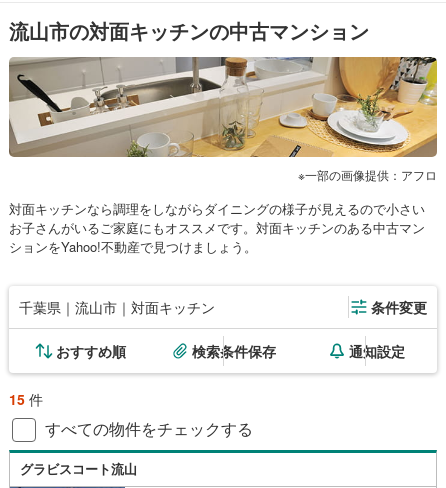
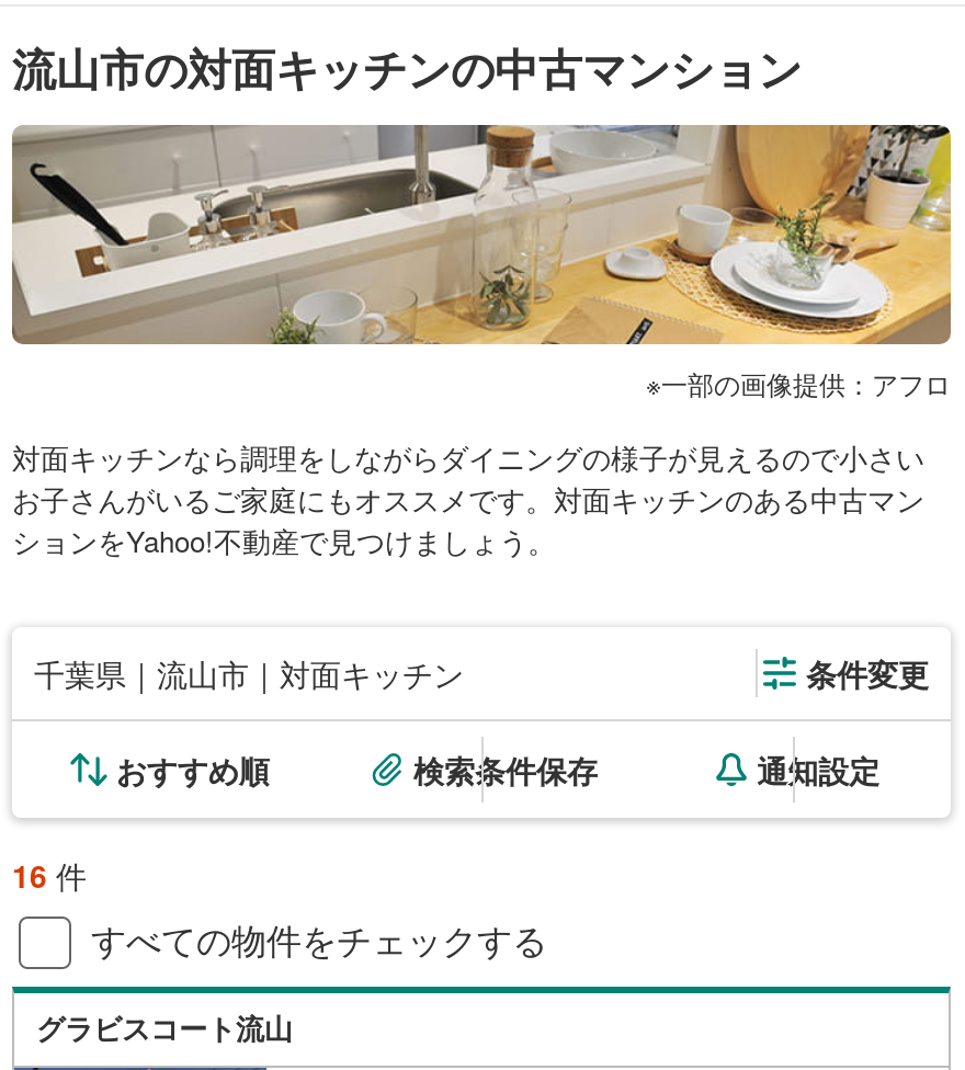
[9,389,43,409] 15件 -> [12,852,87,896] 16件

